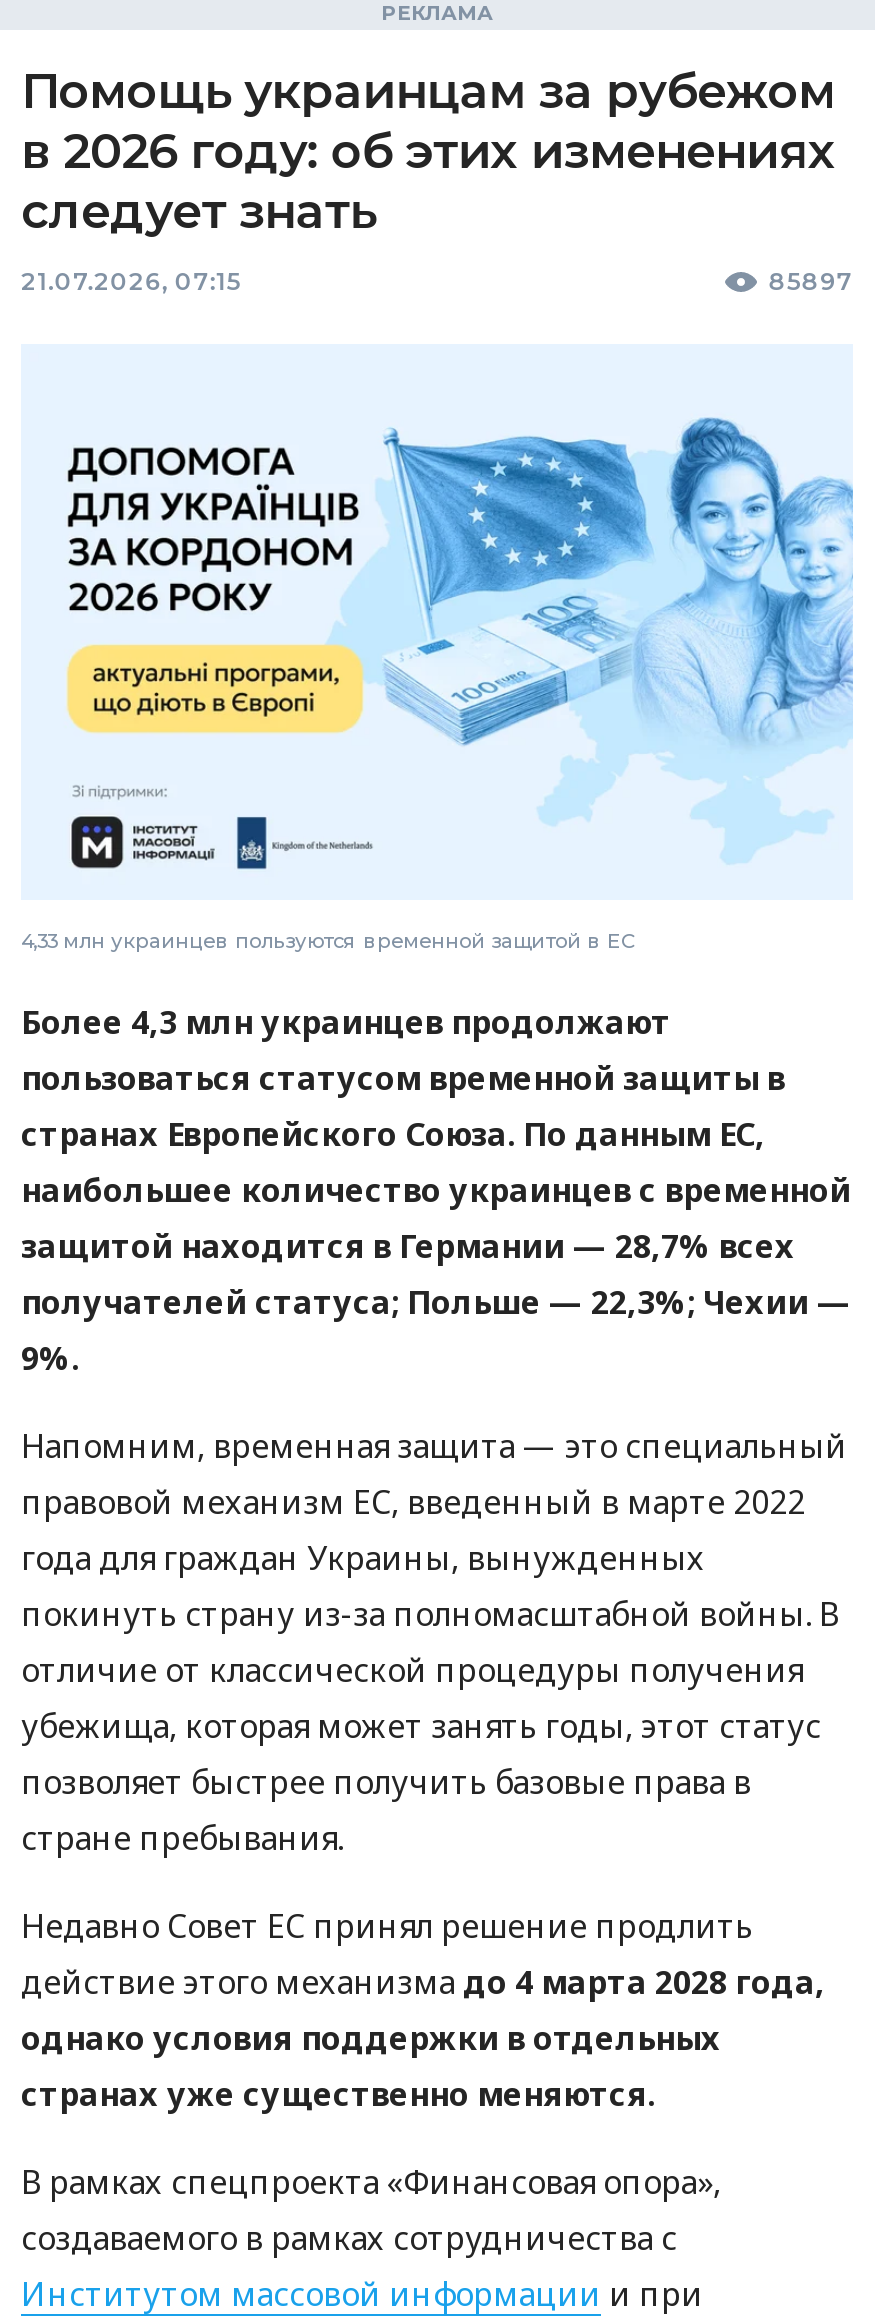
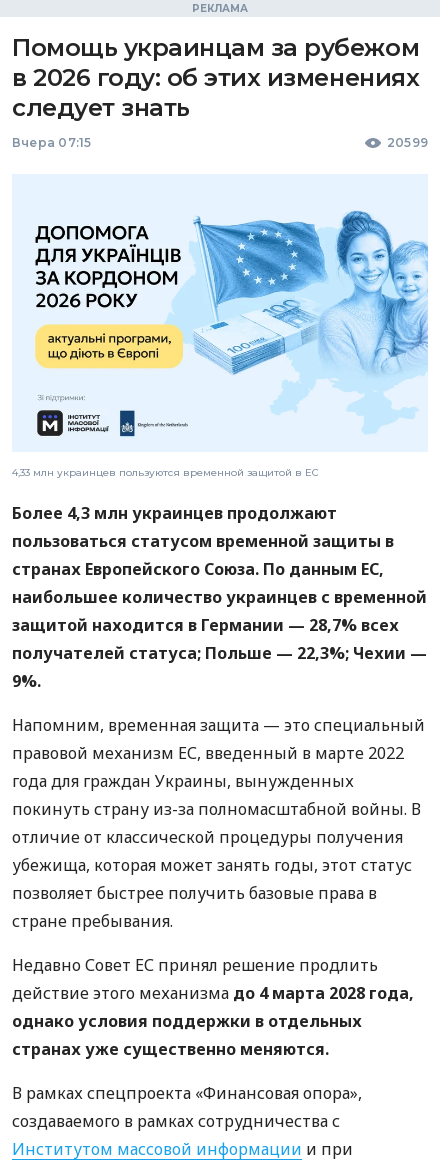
[21,267,853,297] 21.07.2026, 07:15 | 85897 -> [12,135,428,150] Вчера 07:15 | 20599

